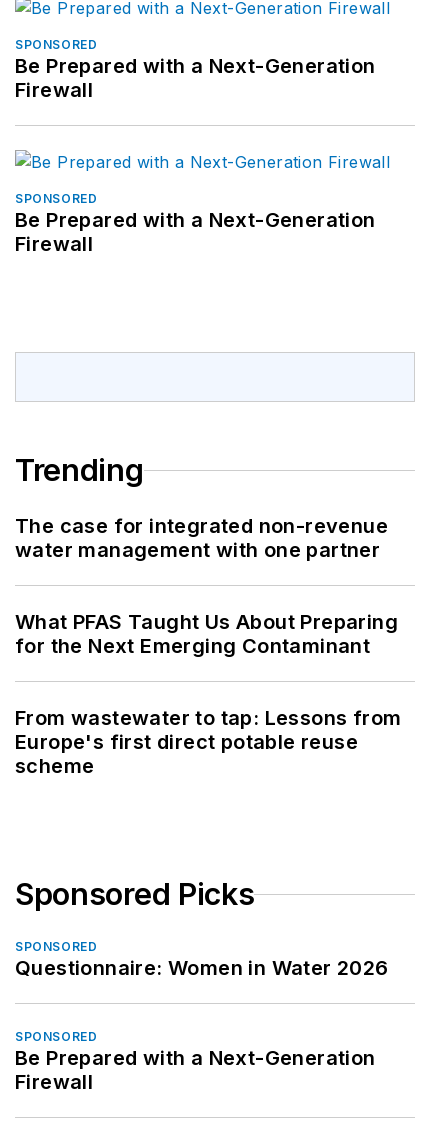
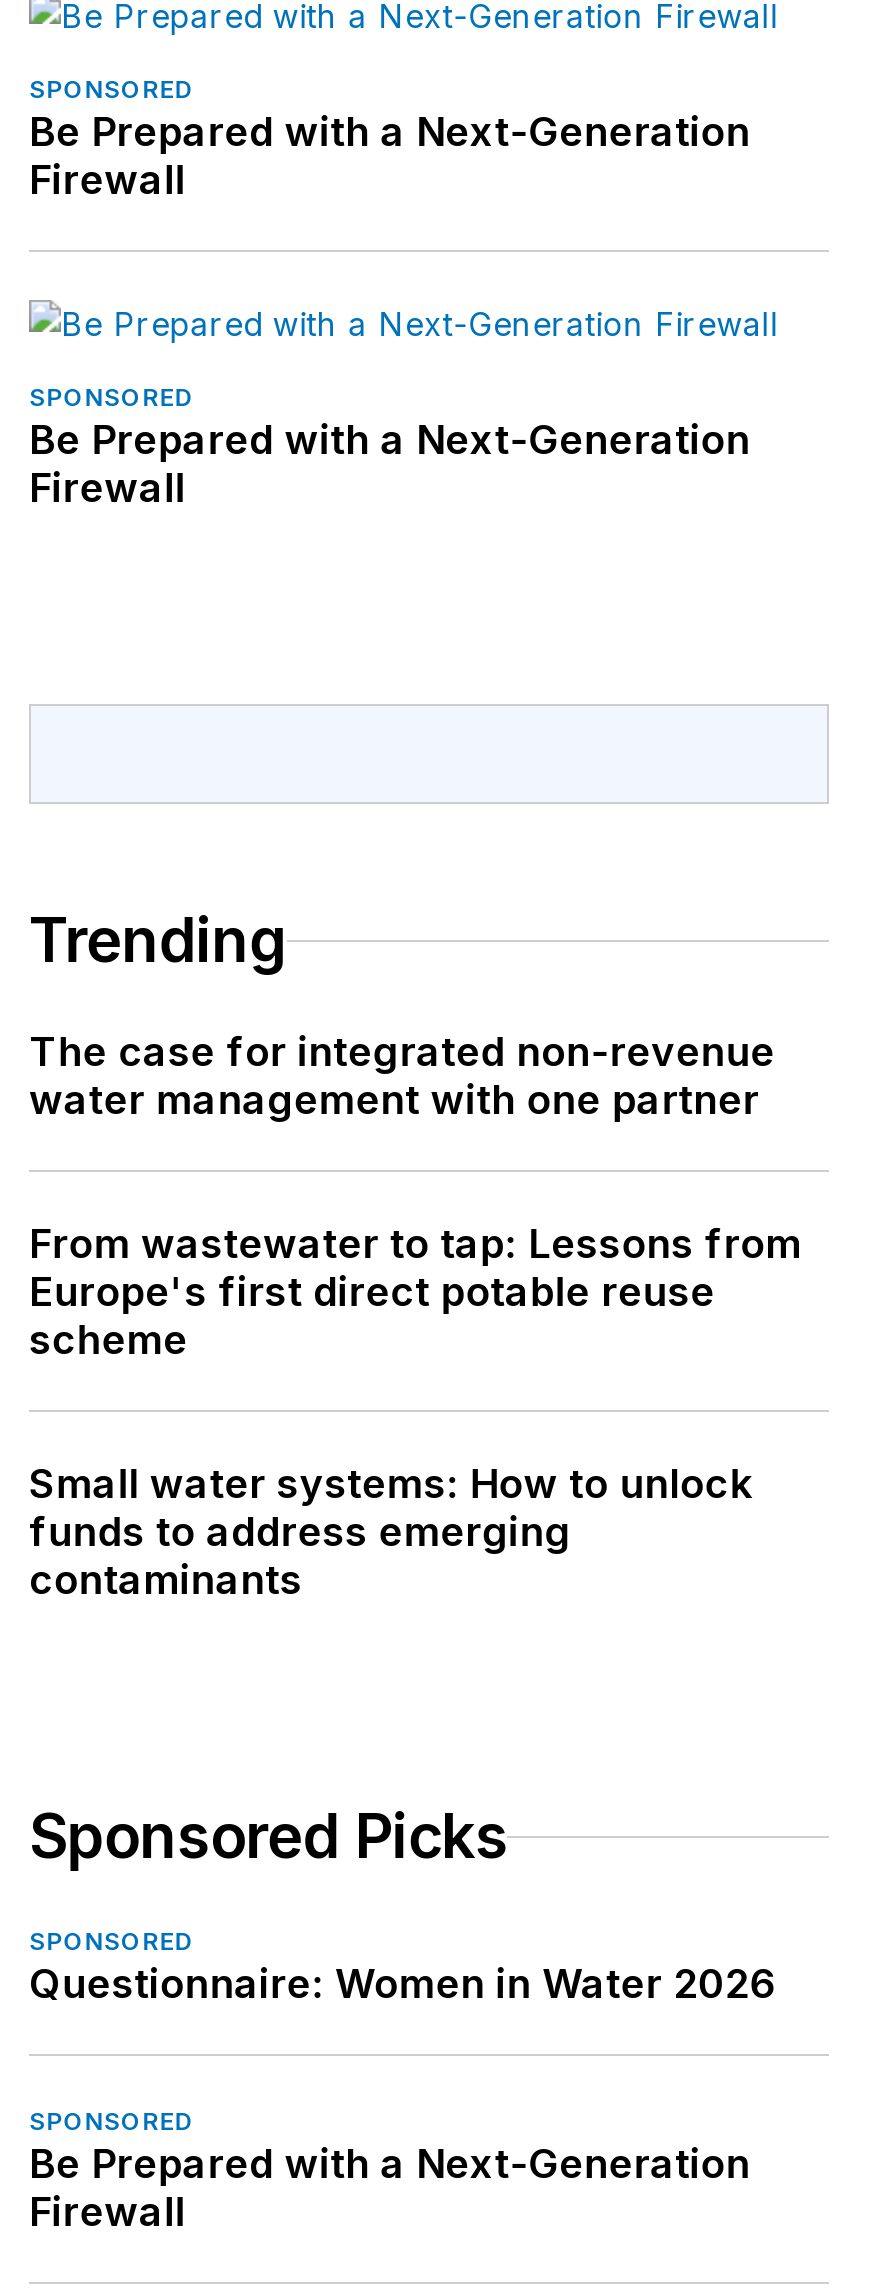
[15,610,398,658] What PFAS Taught Us About Preparing | for the Next Emerging Contaminant -> none
moved [15,706,401,778] -> [29,1221,802,1365]: From wastewater to tap: Lessons from | Europe's first direct potable reuse | scheme
none -> [29,1461,752,1605] Small water systems: How to unlock | funds to address emerging | contaminants

